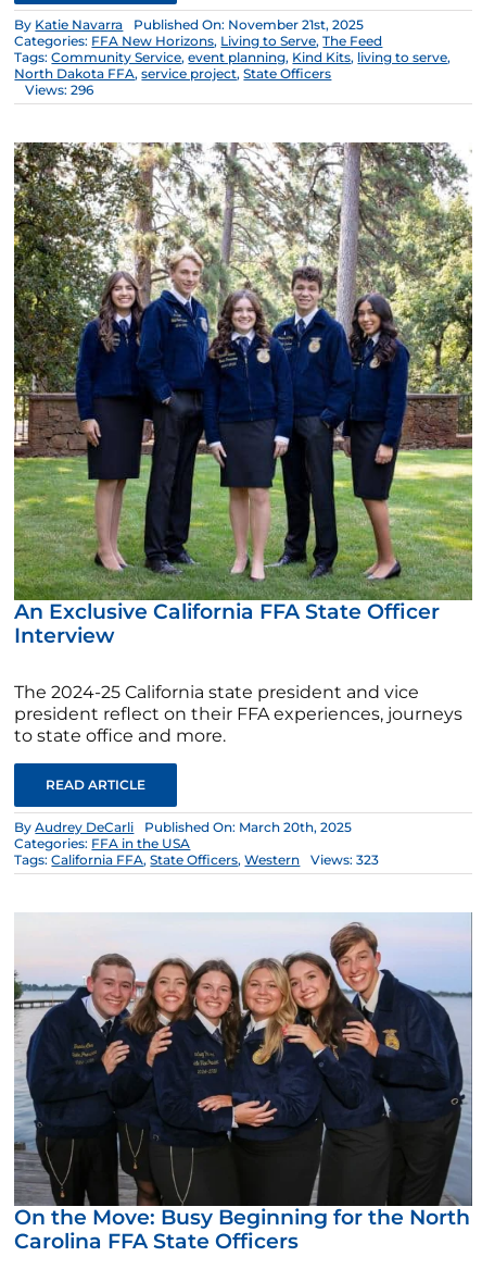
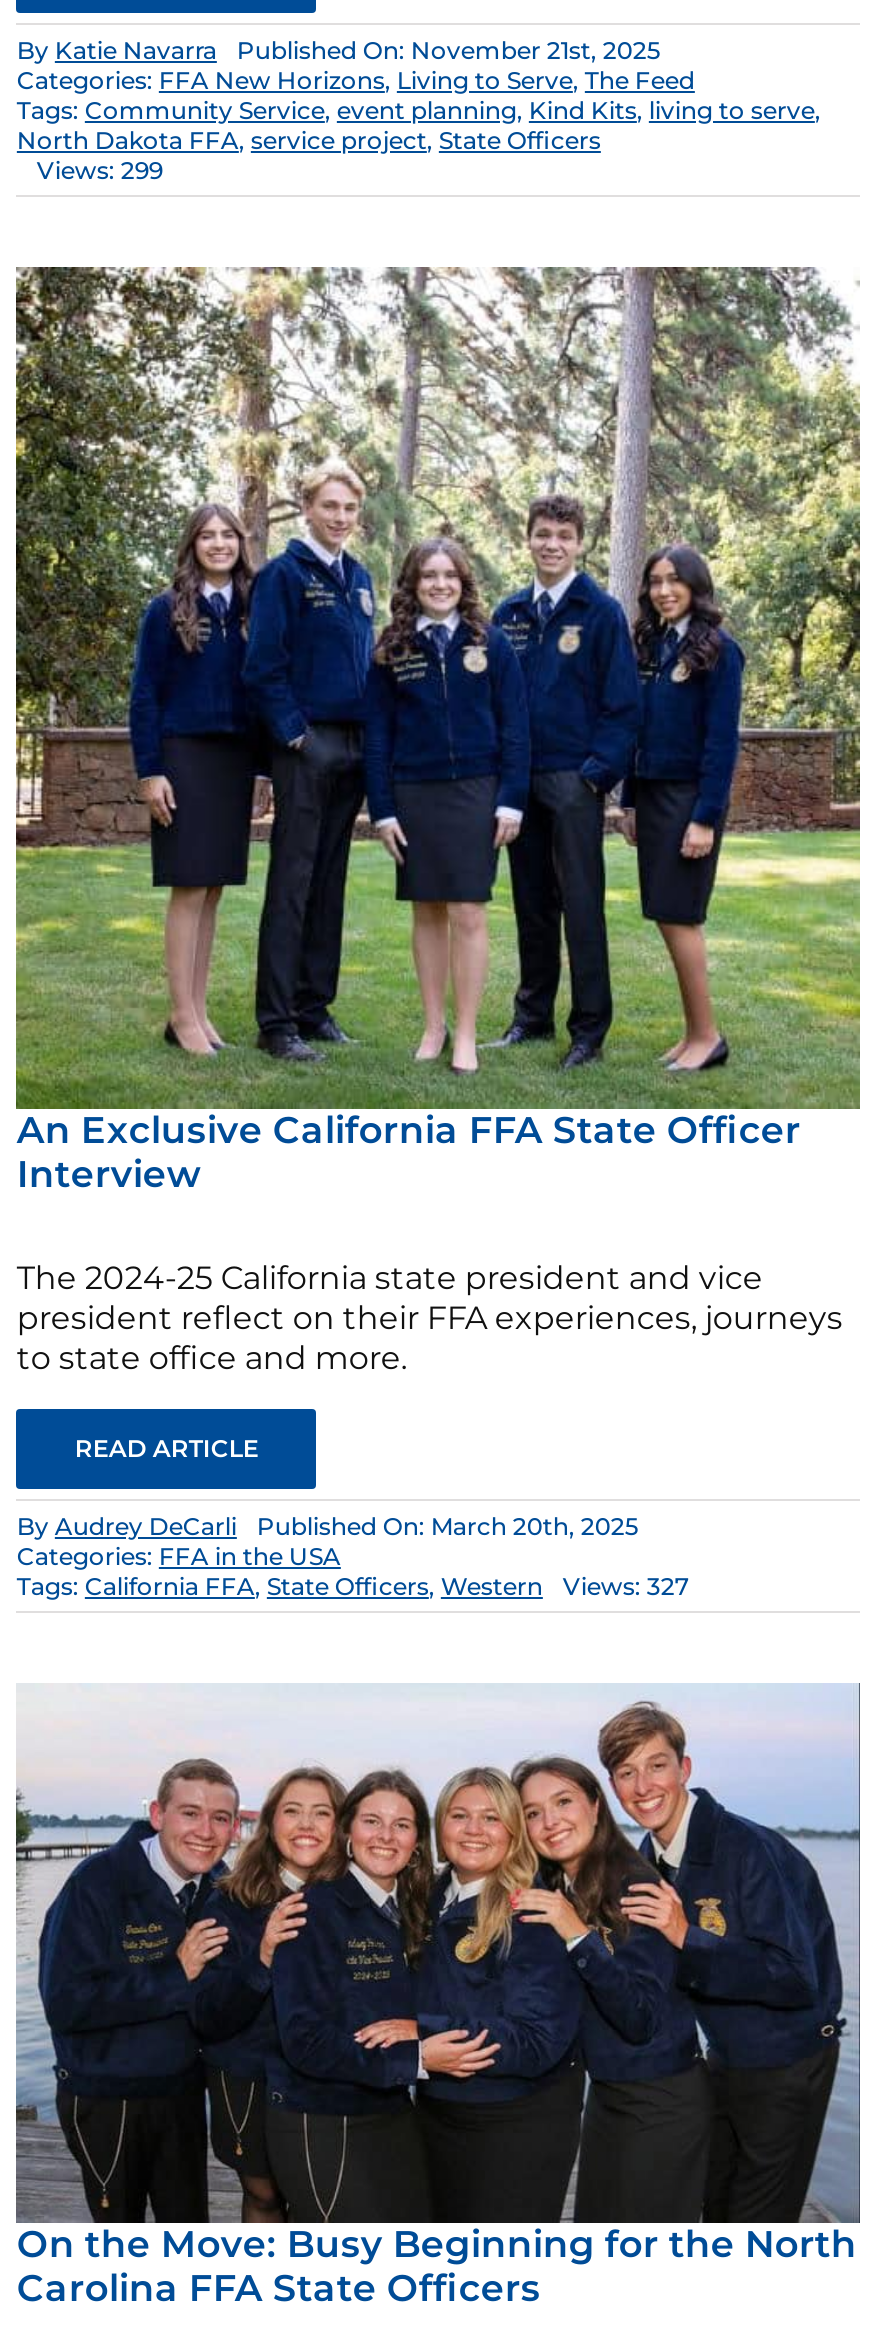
[25,81,94,98] Views: 296 -> [37,155,163,185] Views: 299
[15,852,379,868] Tags:California FFA, State Officers, Western Views: 323 -> [17,1571,689,1601] Tags:California FFA, State Officers, Western Views: 327

